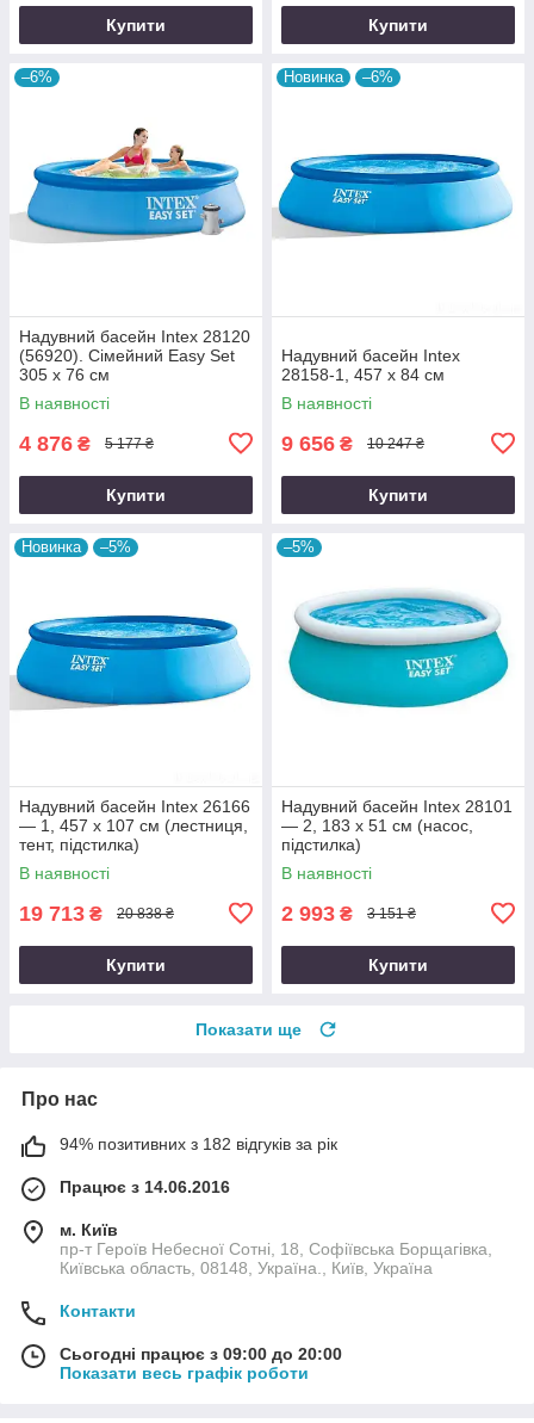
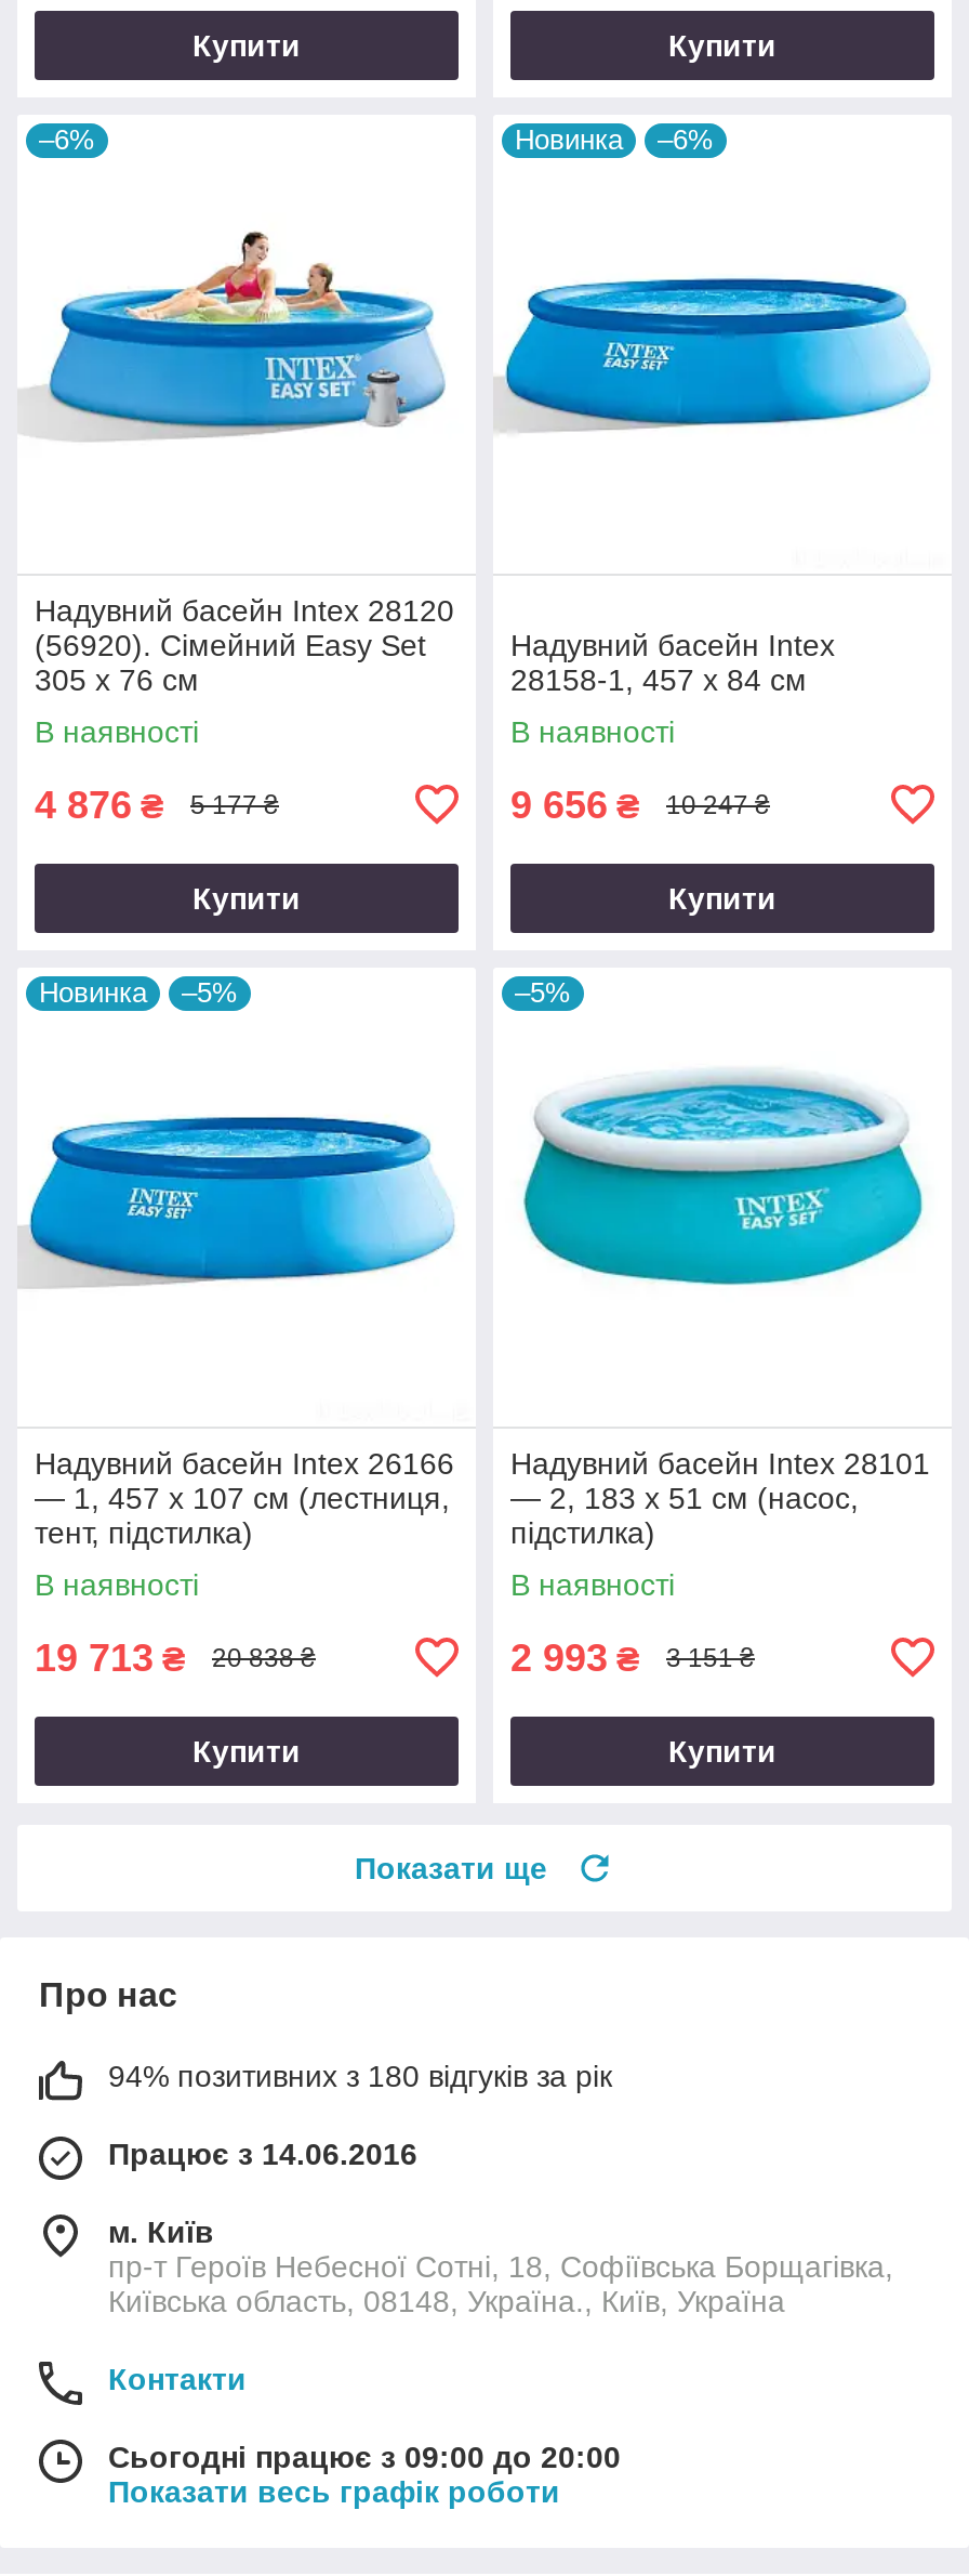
[60,1134,337,1153] 94% позитивних з 182 відгуків за рік -> [108,2058,612,2093] 94% позитивних з 180 відгуків за рік

